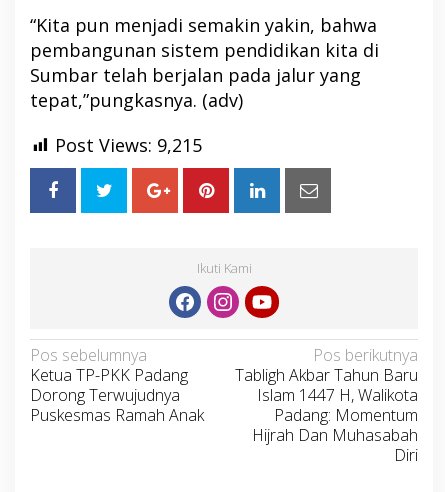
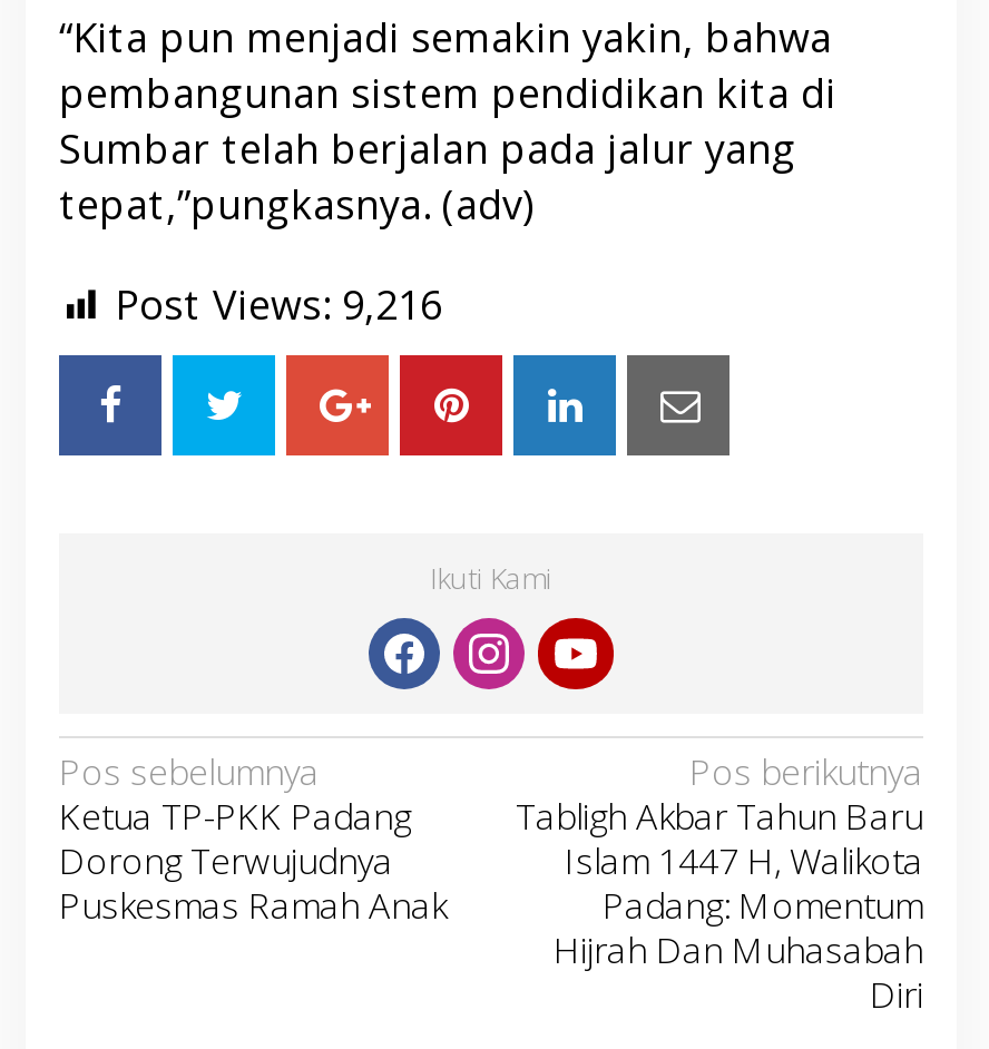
[55,133,202,157] Post Views: 9,215 -> [115,277,442,331] Post Views: 9,216

